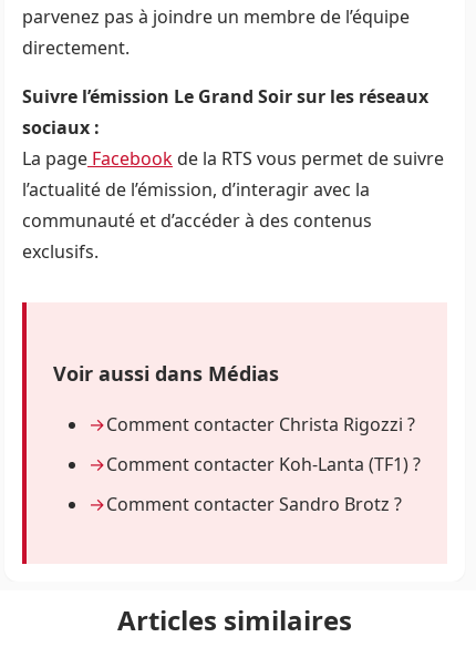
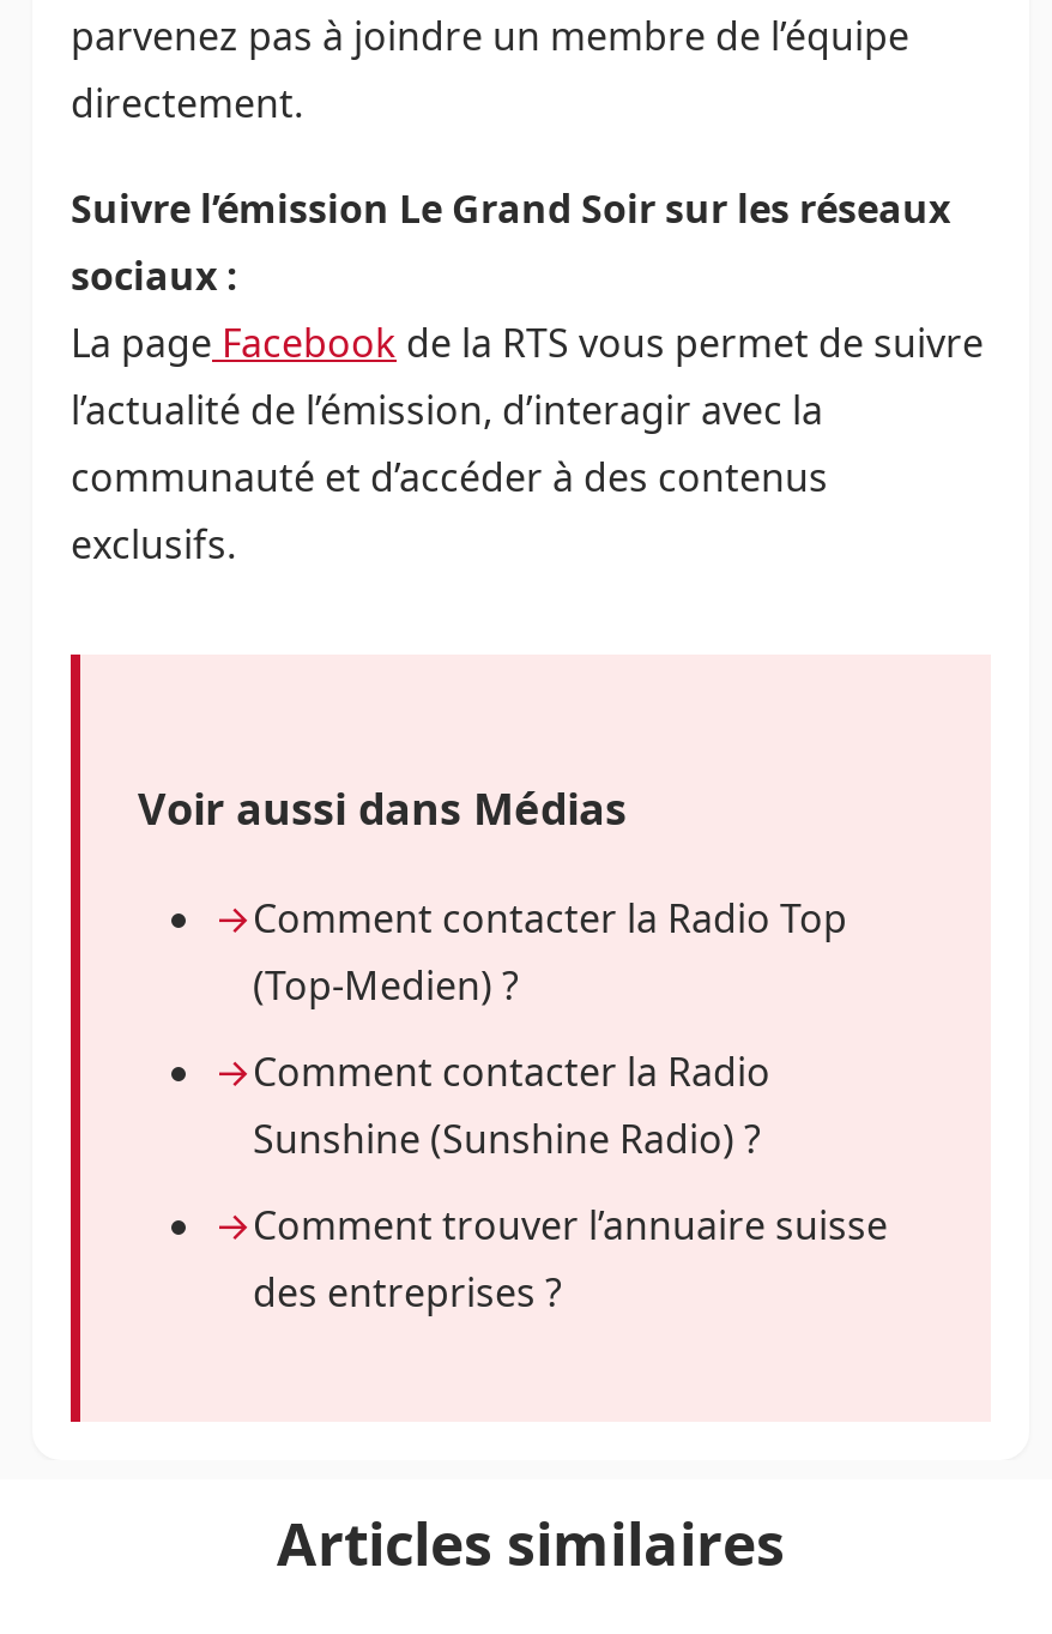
[106,412,415,437] Comment contacter Christa Rigozzi ? -> [253,893,847,1013] Comment contacter la Radio Top | (Top-Medien) ?
[106,452,421,477] Comment contacter Koh-Lanta (TF1) ? -> [253,1046,770,1166] Comment contacter la Radio | Sunshine (Sunshine Radio) ?
[106,492,402,517] Comment contacter Sandro Brotz ? -> [253,1200,888,1319] Comment trouver l’annuaire suisse | des entreprises ?

